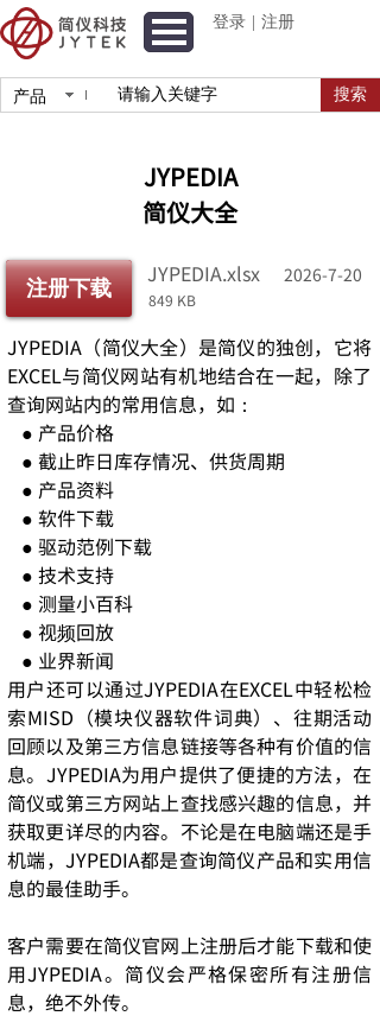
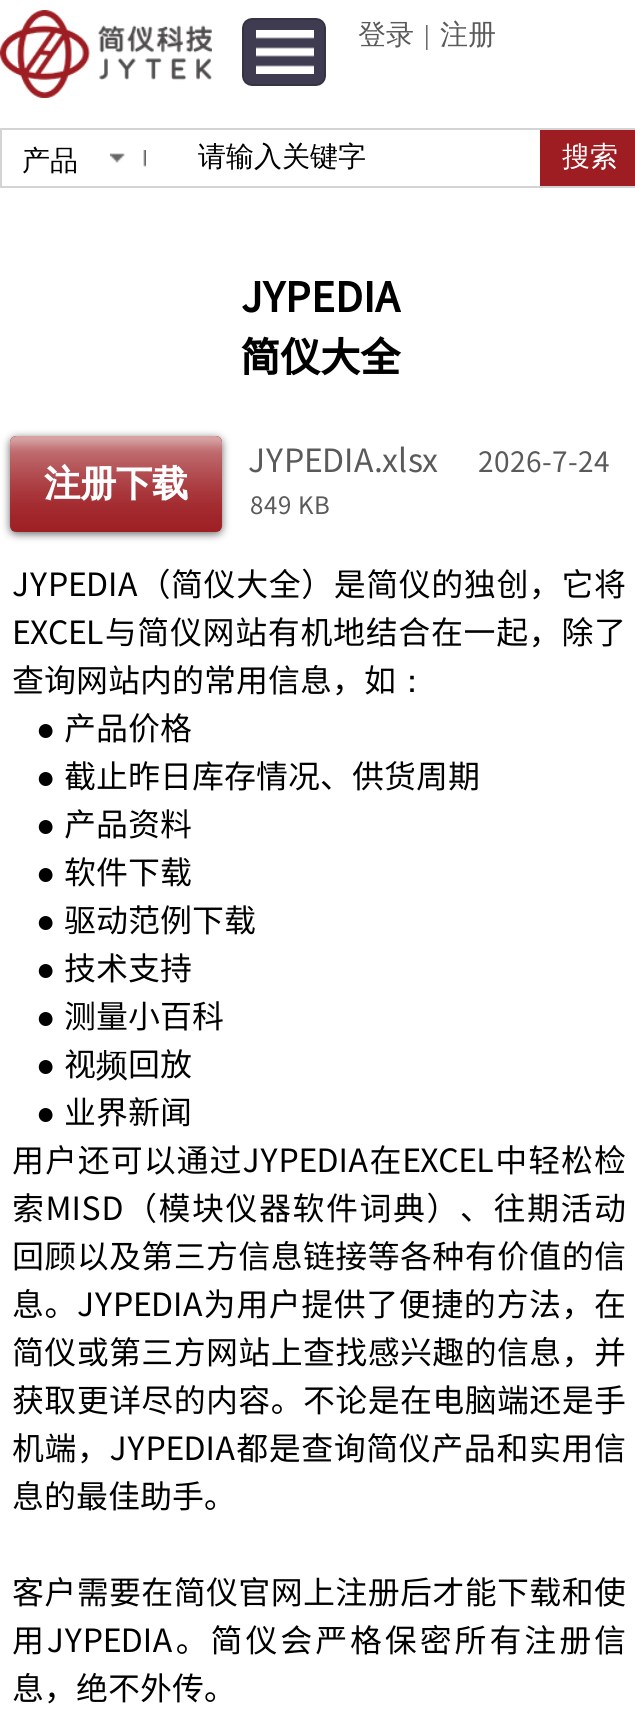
[147,259,362,287] JYPEDIA.xlsx 2026-7-20 -> [248,434,610,482] JYPEDIA.xlsx 2026-7-24

